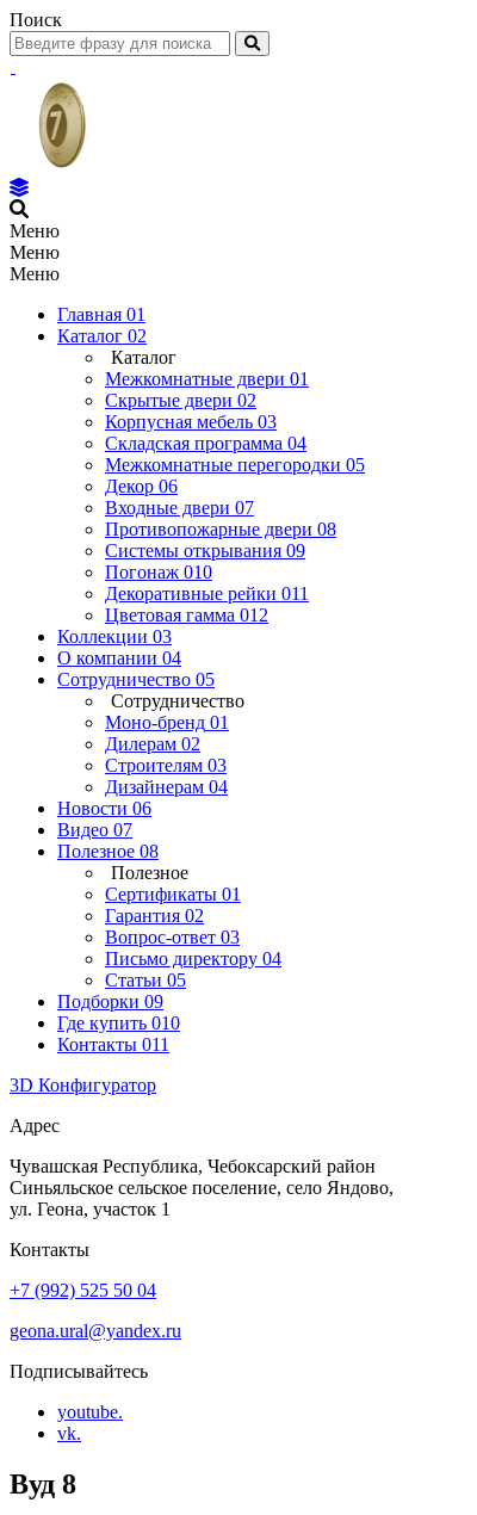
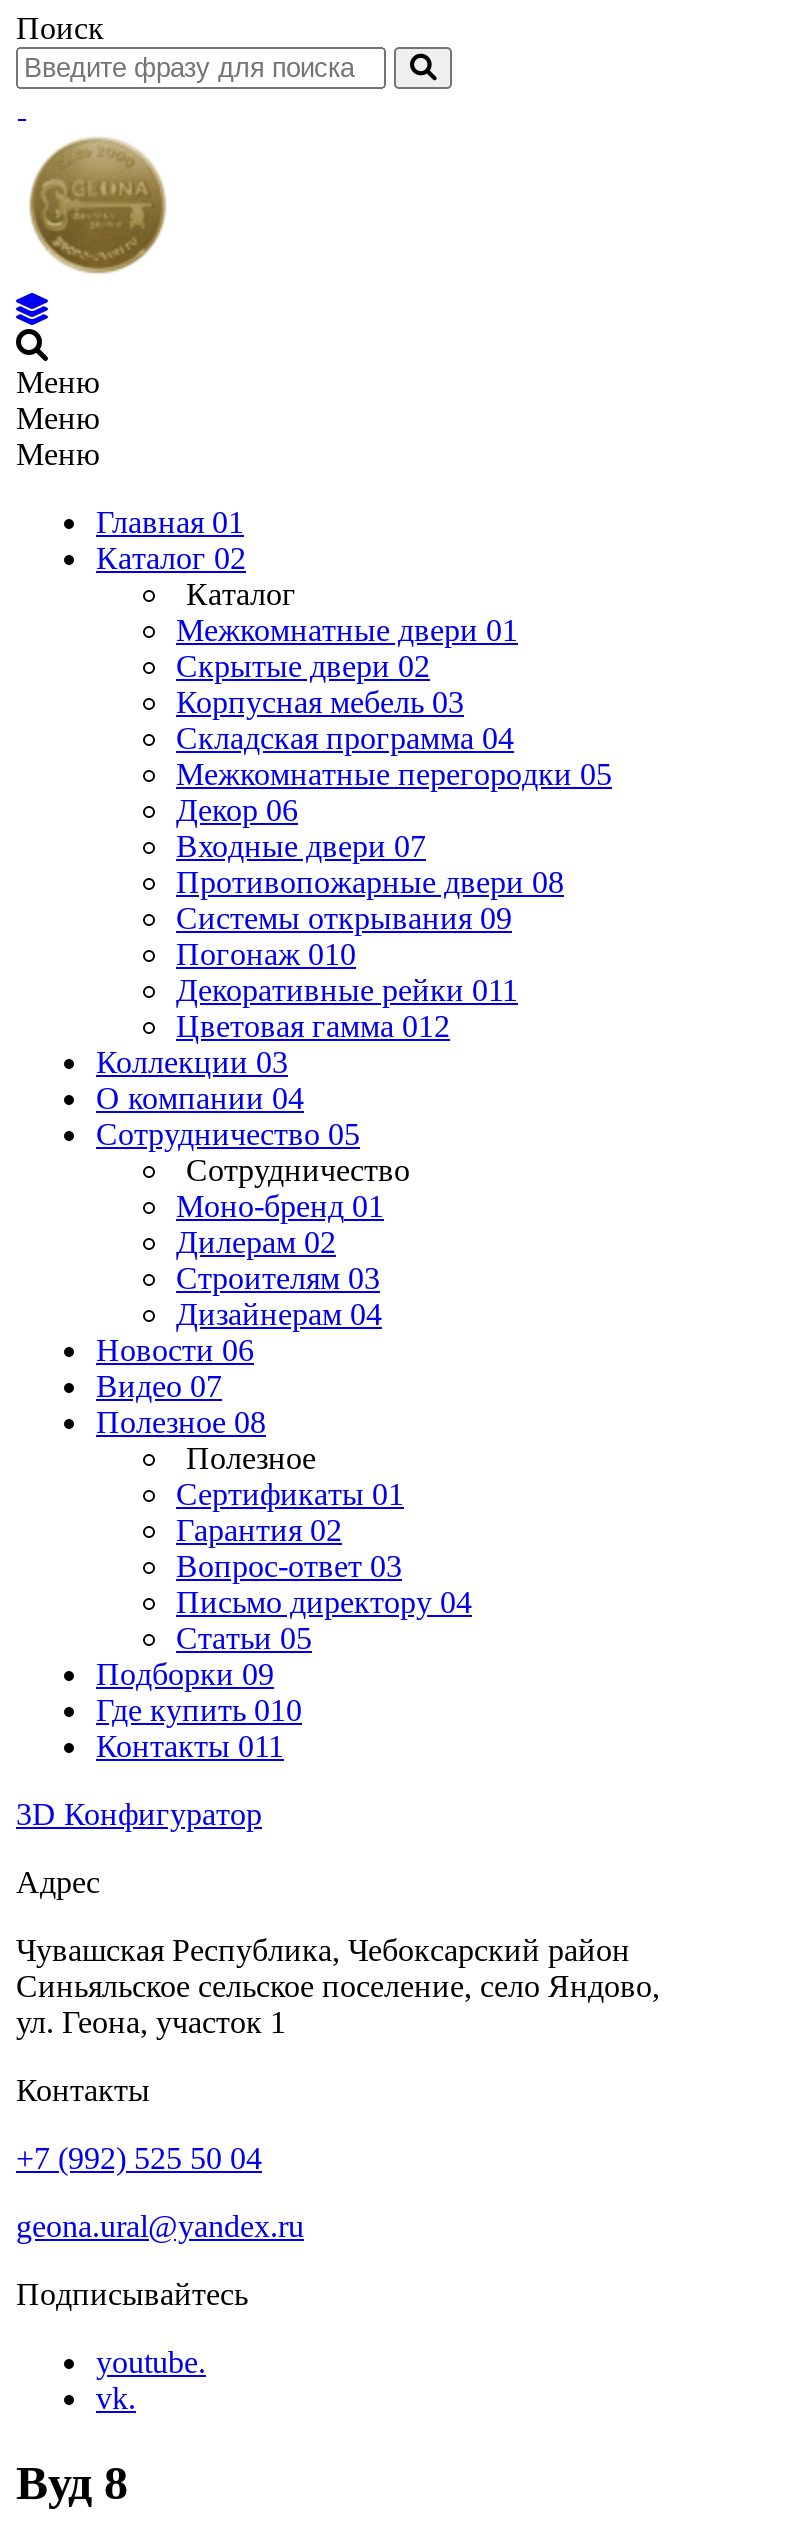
[18,81,99,168] [image] -> [28,133,168,275] [image]

